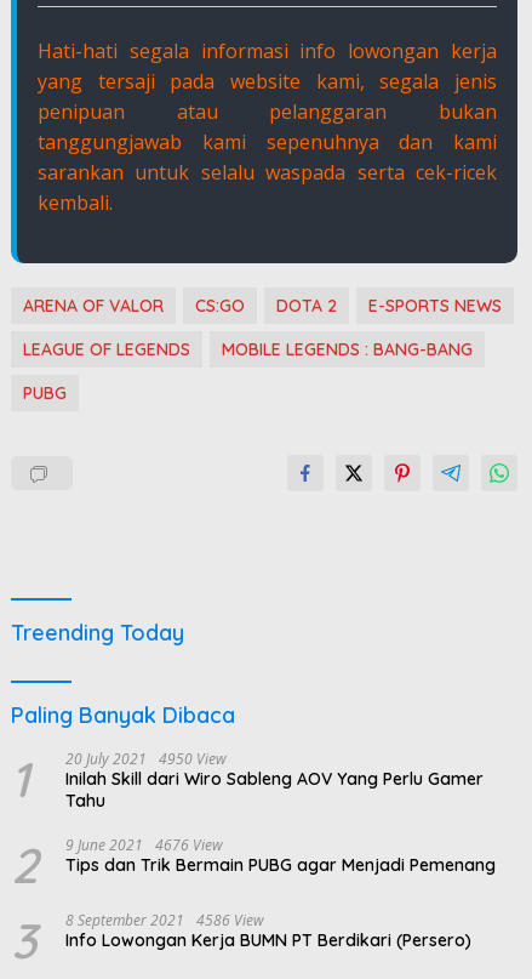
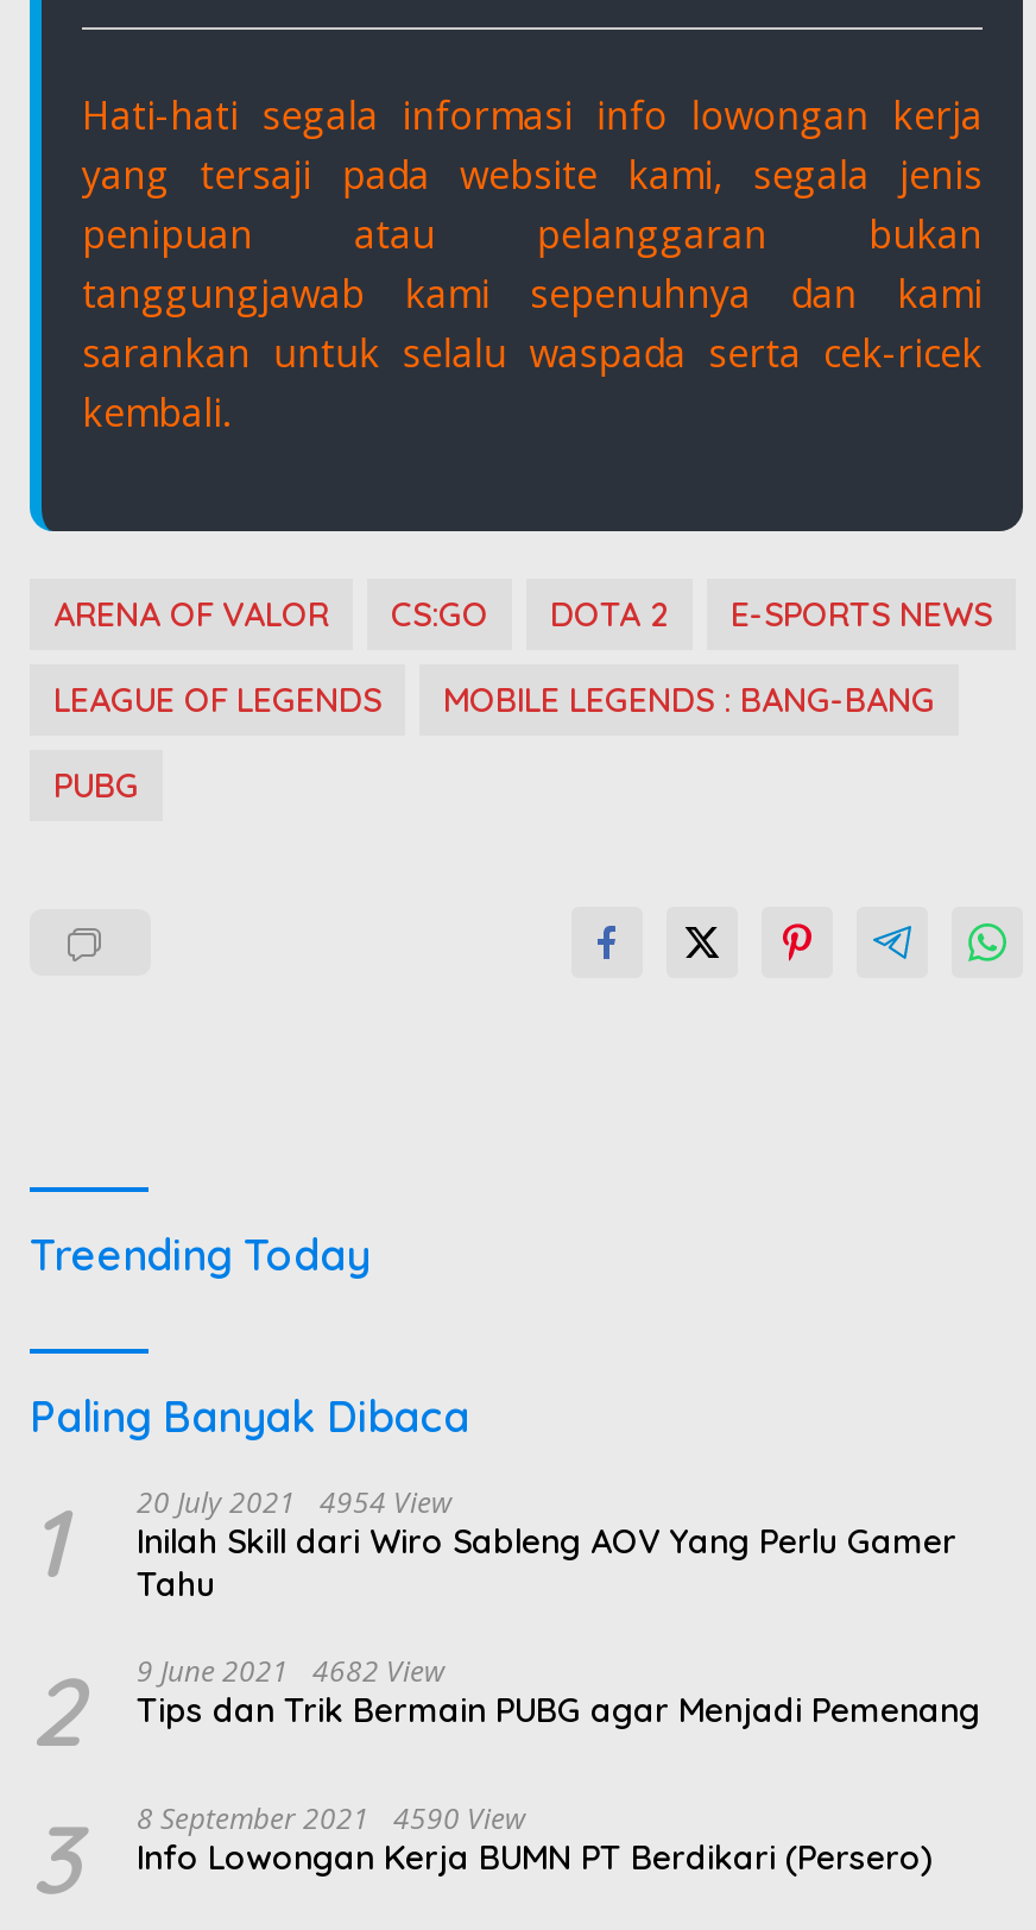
[11,749,484,812] 1 20 July 2021 4950 View Inilah Skill dari Wiro Sableng AOV Yang Perlu Gamer Tahu -> [30,1482,956,1606] 1 20 July 2021 4954 View Inilah Skill dari Wiro Sableng AOV Yang Perlu Gamer Tahu
[11,835,496,895] 2 9 June 2021 4676 View Tips dan Trik Bermain PUBG agar Menjadi Pemenang -> [30,1651,980,1770] 2 9 June 2021 4682 View Tips dan Trik Bermain PUBG agar Menjadi Pemenang
[65,910,264,931] 8 September 2021 4586 View -> [137,1798,526,1839] 8 September 2021 4590 View

